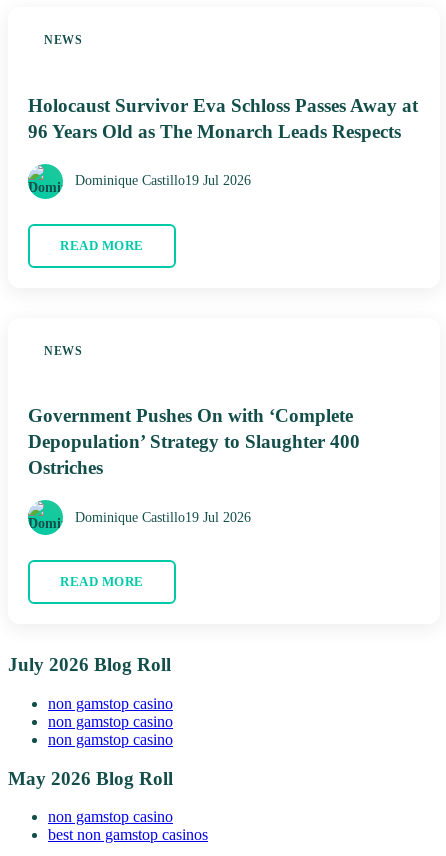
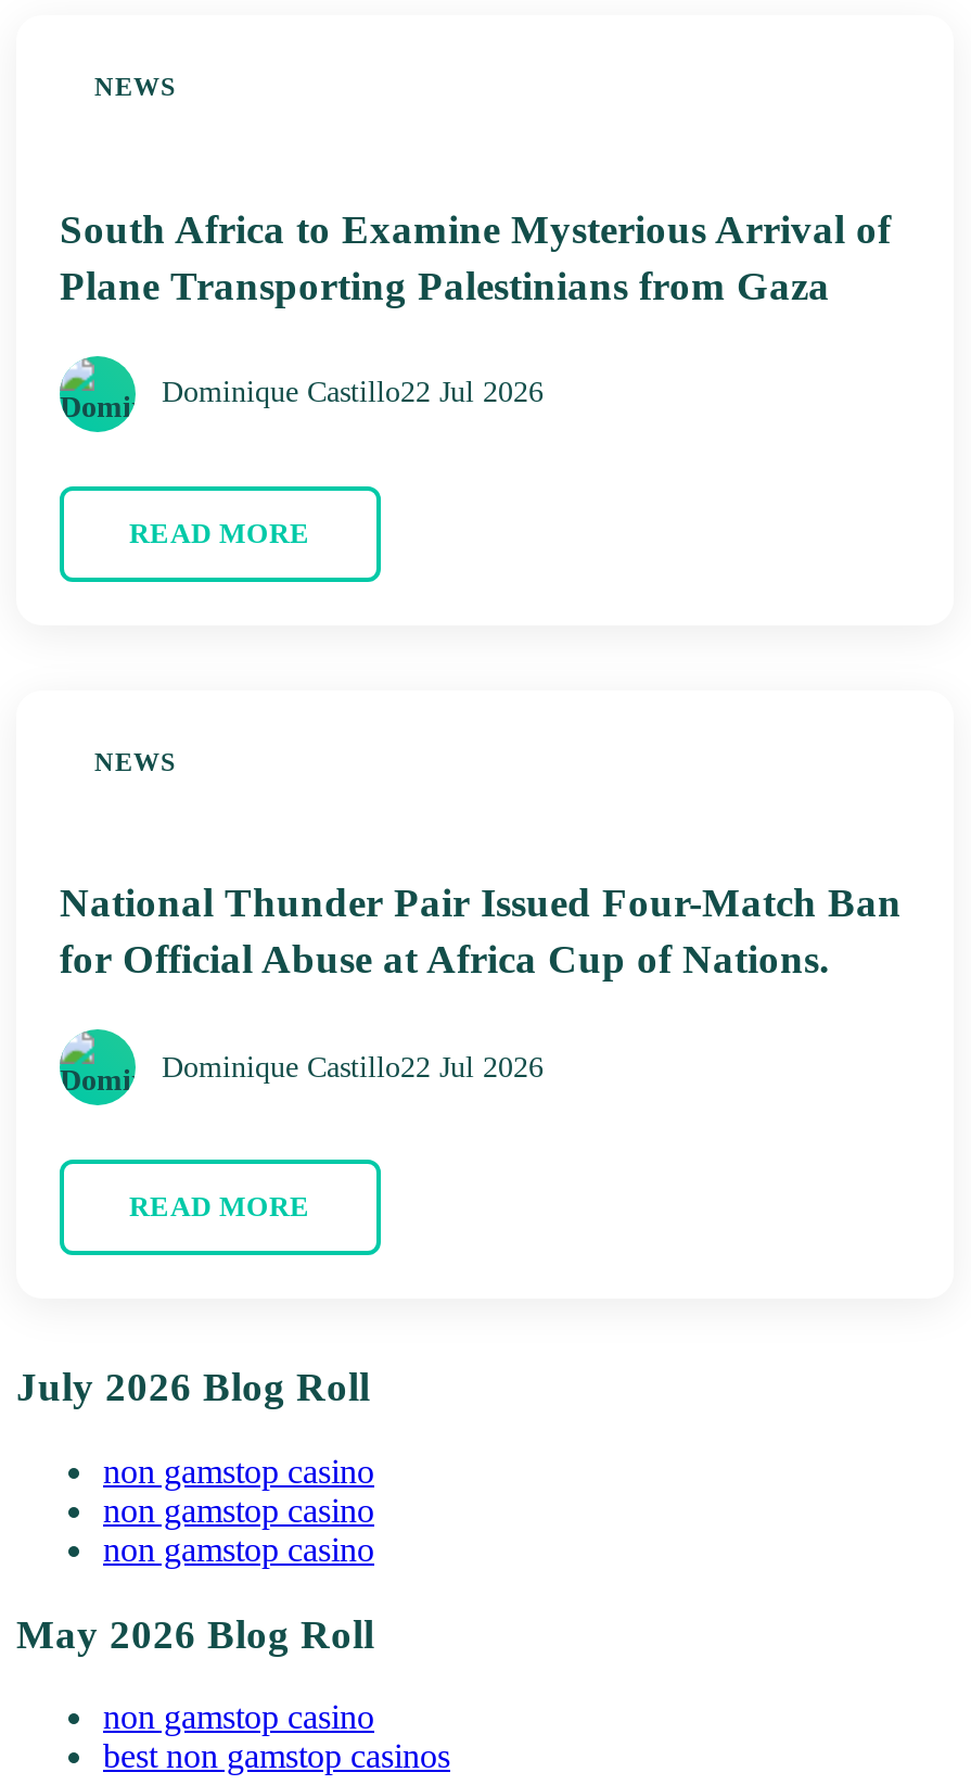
[28,95,418,142] Holocaust Survivor Eva Schloss Passes Away at | 96 Years Old as The Monarch Leads Respects -> [60,206,891,308] South Africa to Examine Mysterious Arrival of | Plane Transporting Palestinians from Gaza
[75,173,251,188] Dominique Castillo19 Jul 2026 -> [162,376,544,409] Dominique Castillo22 Jul 2026
[28,405,360,478] Government Pushes On with ‘Complete | Depopulation’ Strategy to Slaughter 400 | Ostriches -> [60,880,902,982] National Thunder Pair Issued Four-Match Ban | for Official Abuse at Africa Cup of Nations.
[75,510,251,525] Dominique Castillo19 Jul 2026 -> [162,1050,544,1083] Dominique Castillo22 Jul 2026

